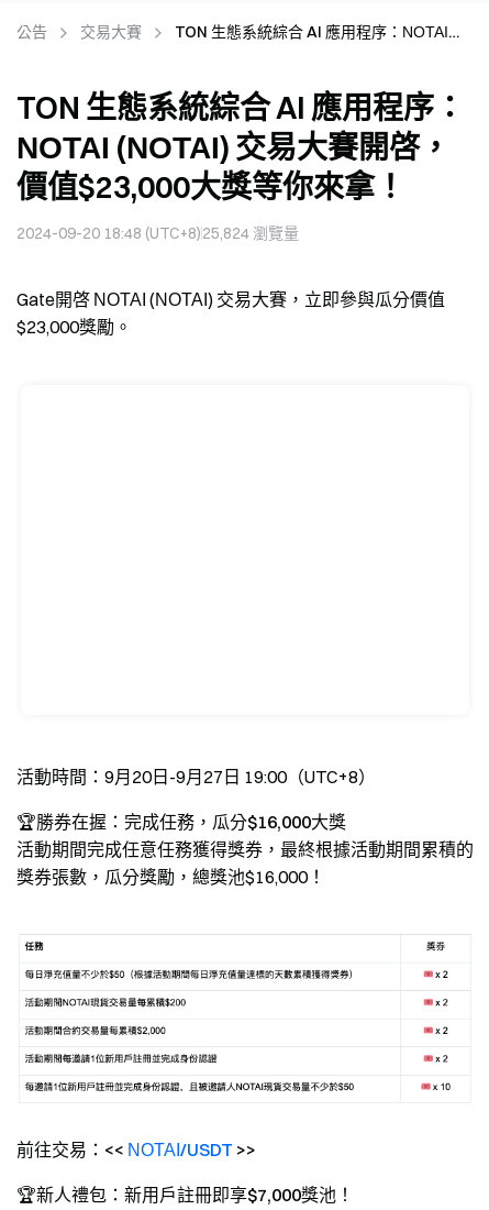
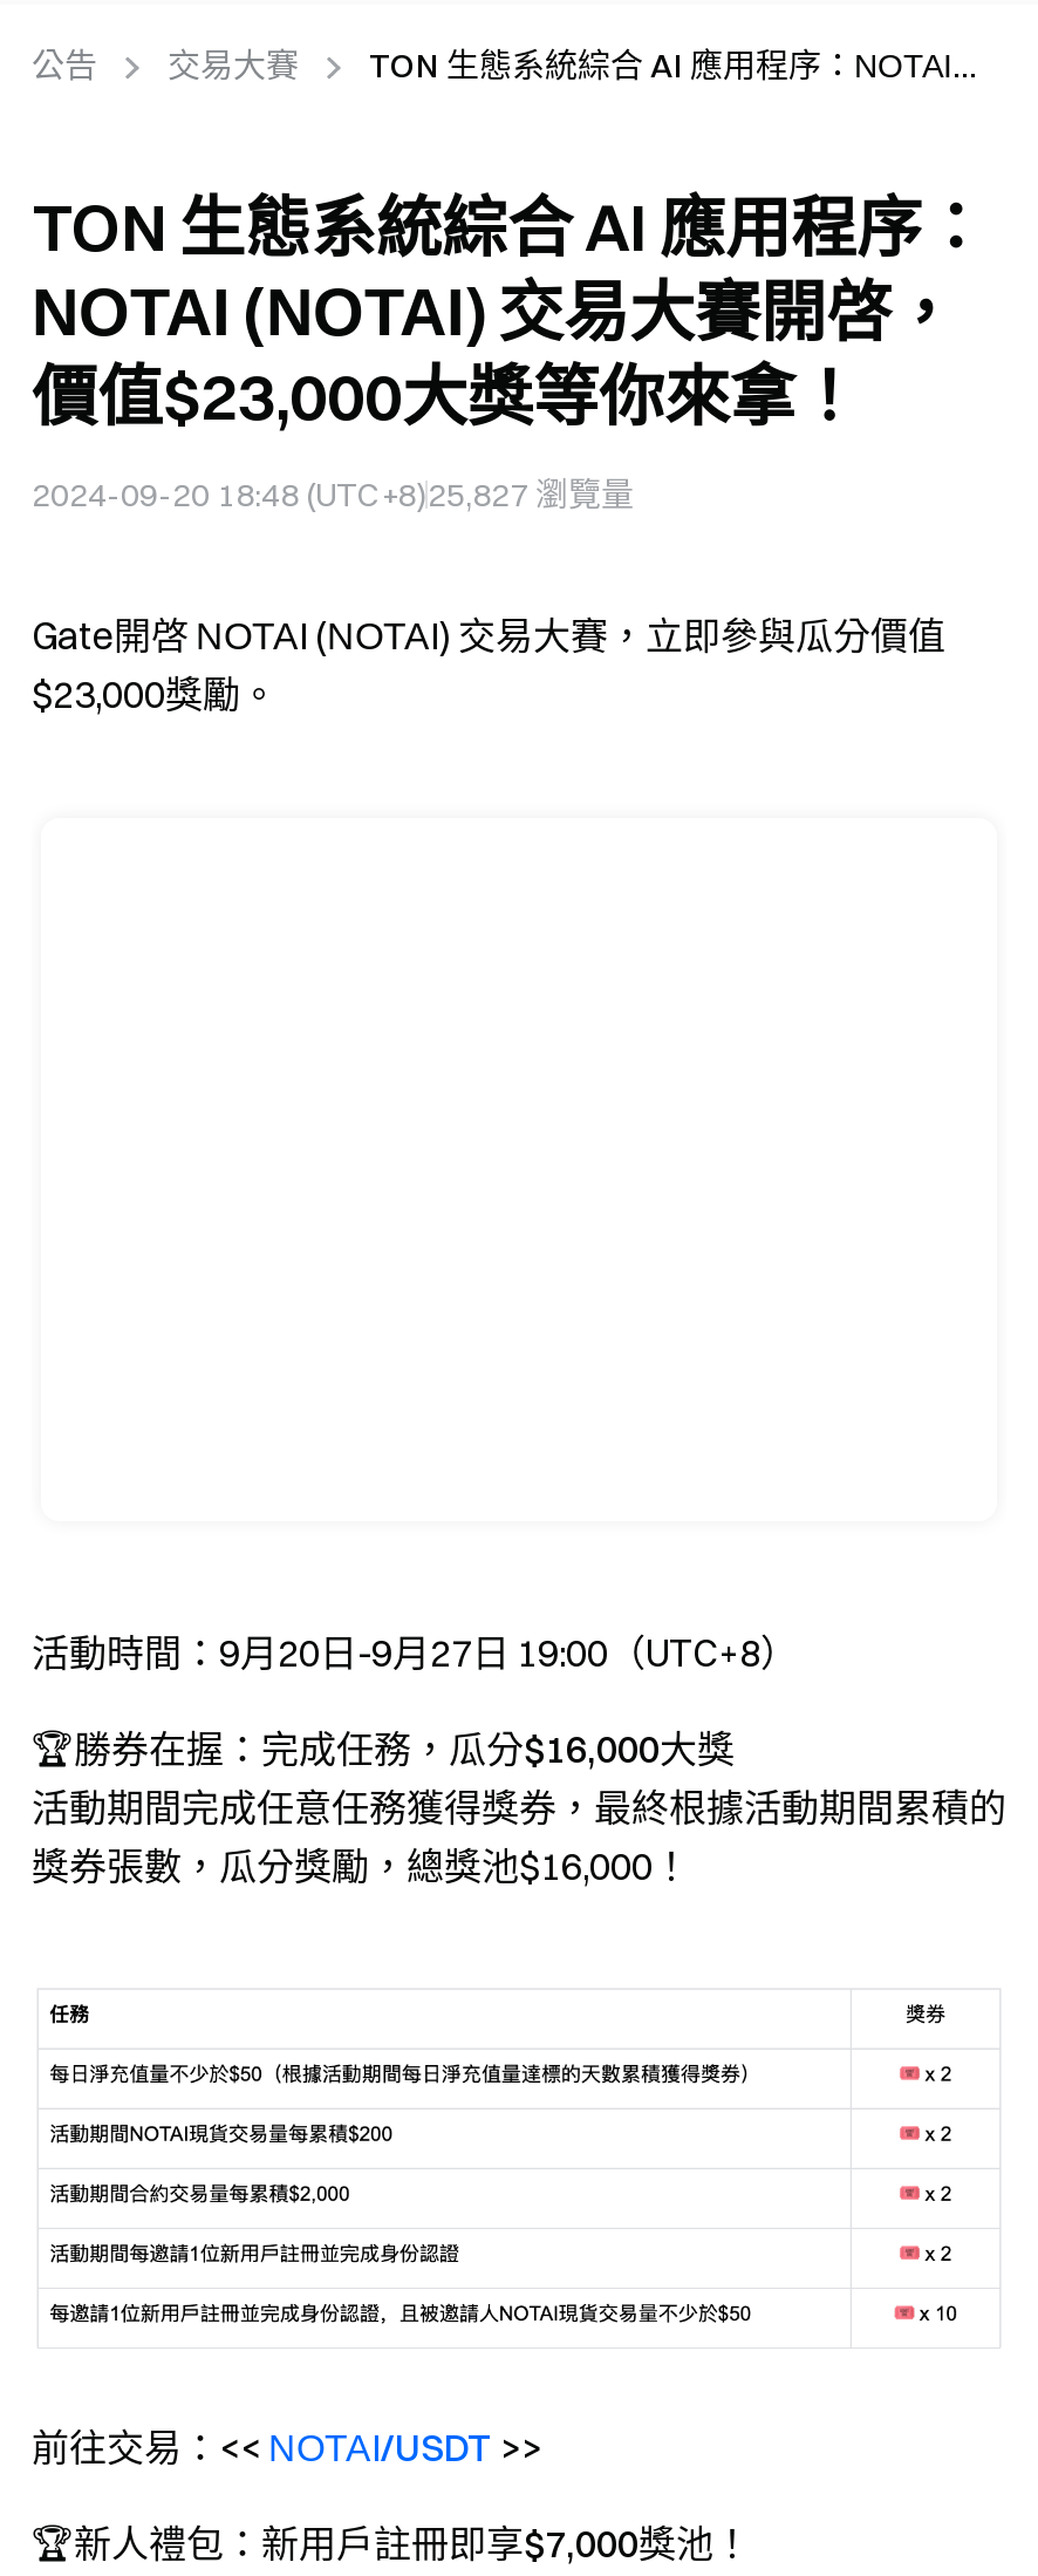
[16,223,299,243] 2024-09-20 18:48 (UTC+8)25,824瀏覽量 -> [32,473,634,516] 2024-09-20 18:48 (UTC+8)25,827瀏覽量

